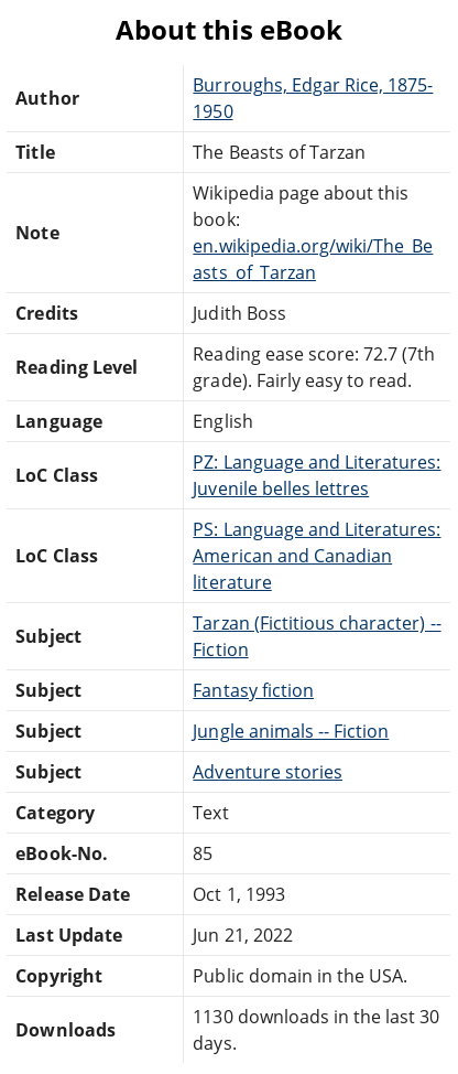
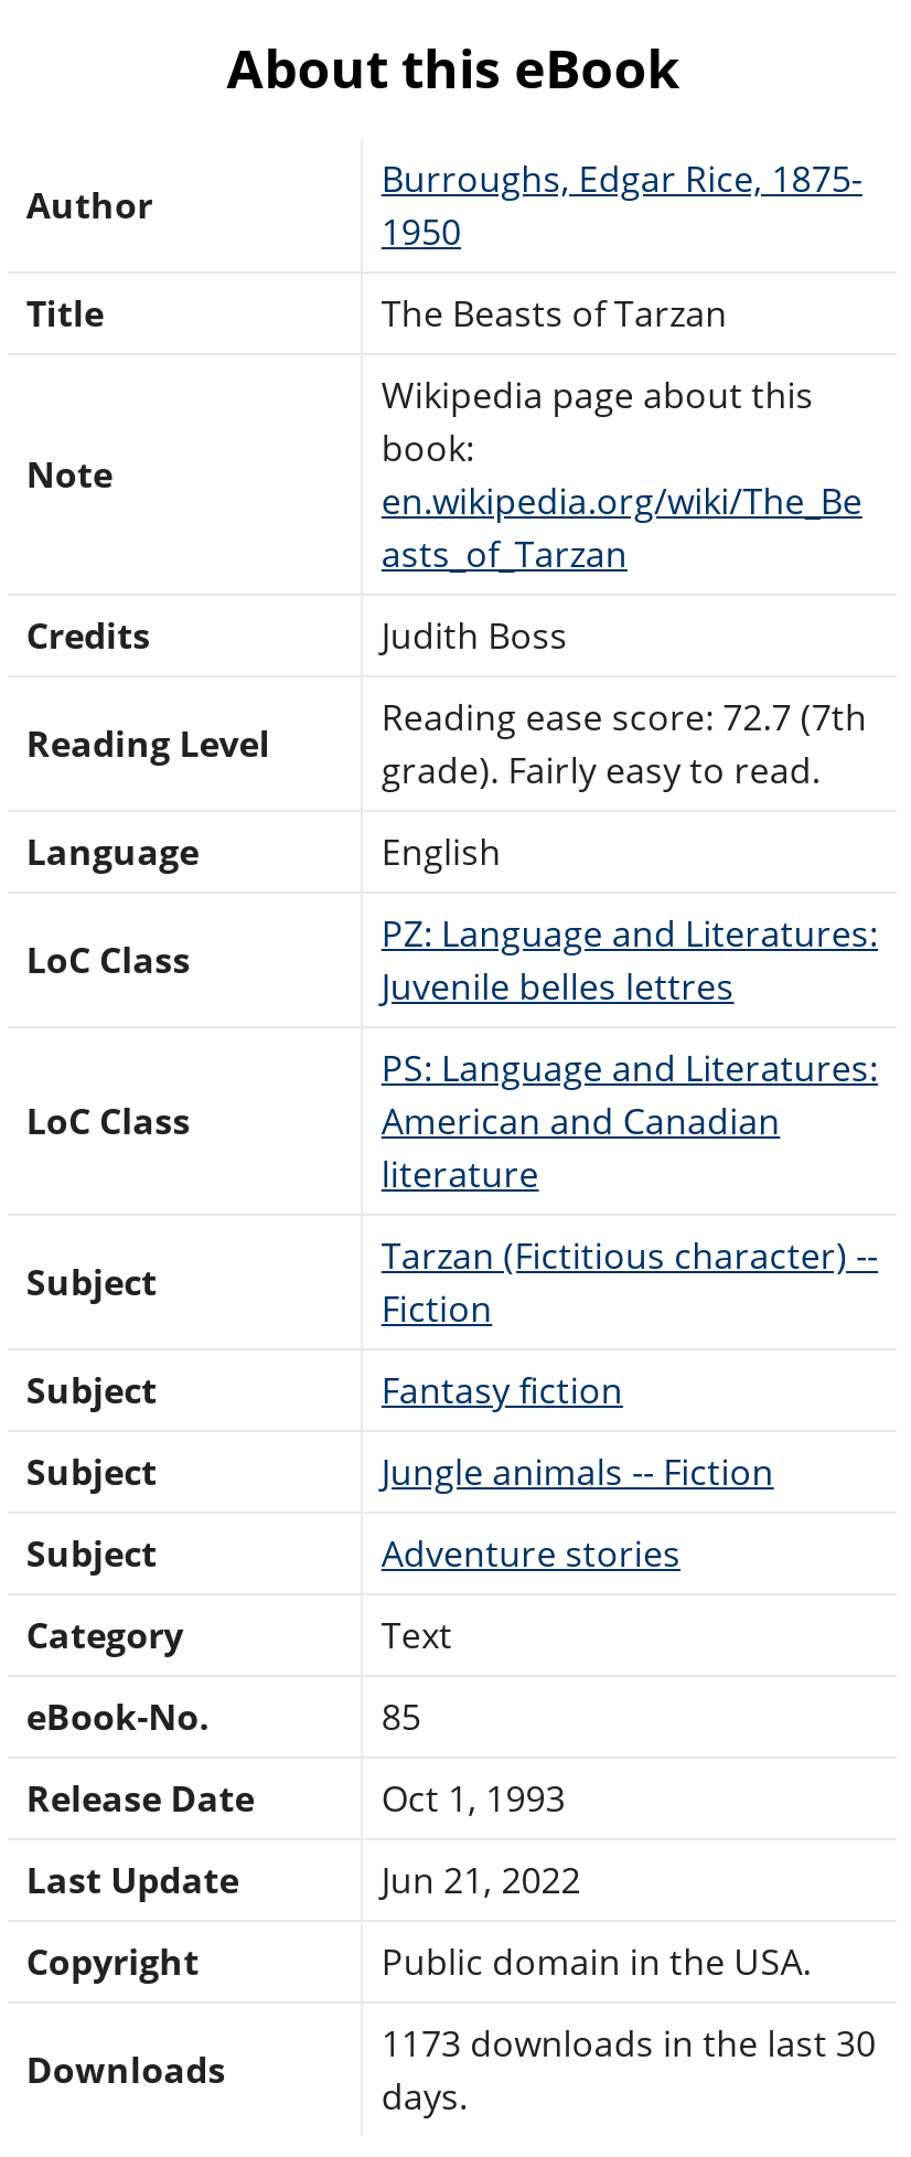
[193,1004,440,1028] 1130 downloads in the last 30 -> [381,2018,876,2067] 1173 downloads in the last 30

